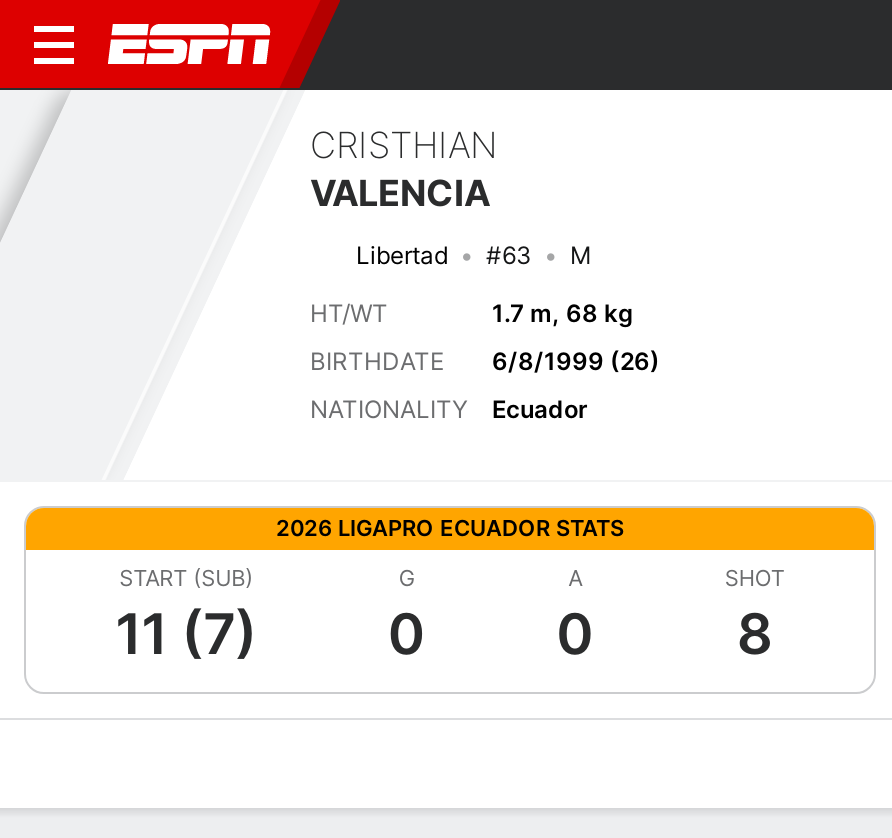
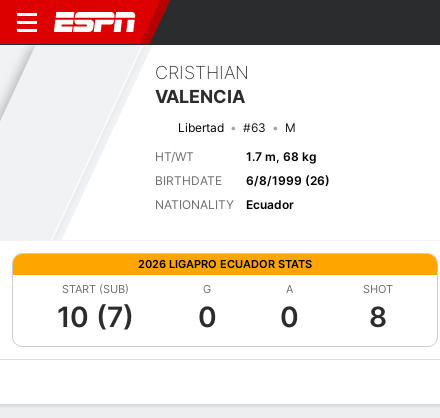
[115,600,594,668] 11 (7) 0 0 -> [57,300,299,334] 10 (7) 0 0

